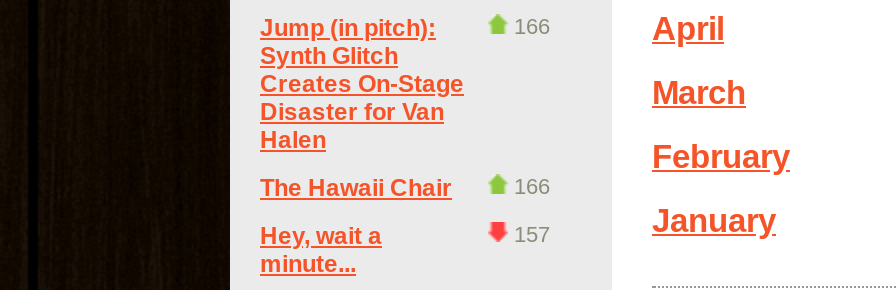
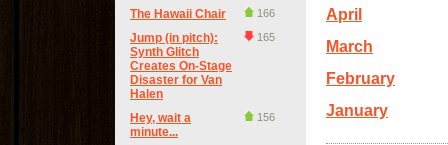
moved [260,14,464,154] -> [130,31,232,101]: Jump (in pitch): | Synth Glitch | Creates On-Stage | Disaster for Van | Halen
none -> [257,31,275,43] 165
moved [260,174,452,202] -> [130,7,226,21]: The Hawaii Chair
[514,174,550,246] 166 | 157 -> [257,111,275,123] 156

